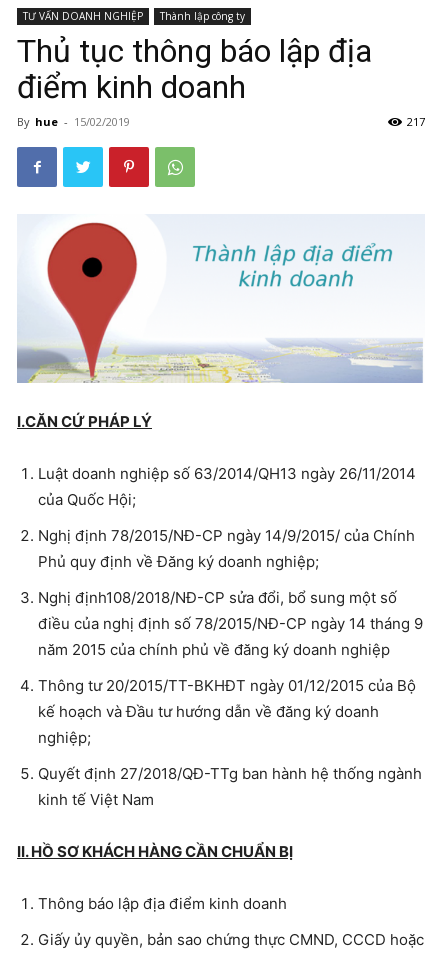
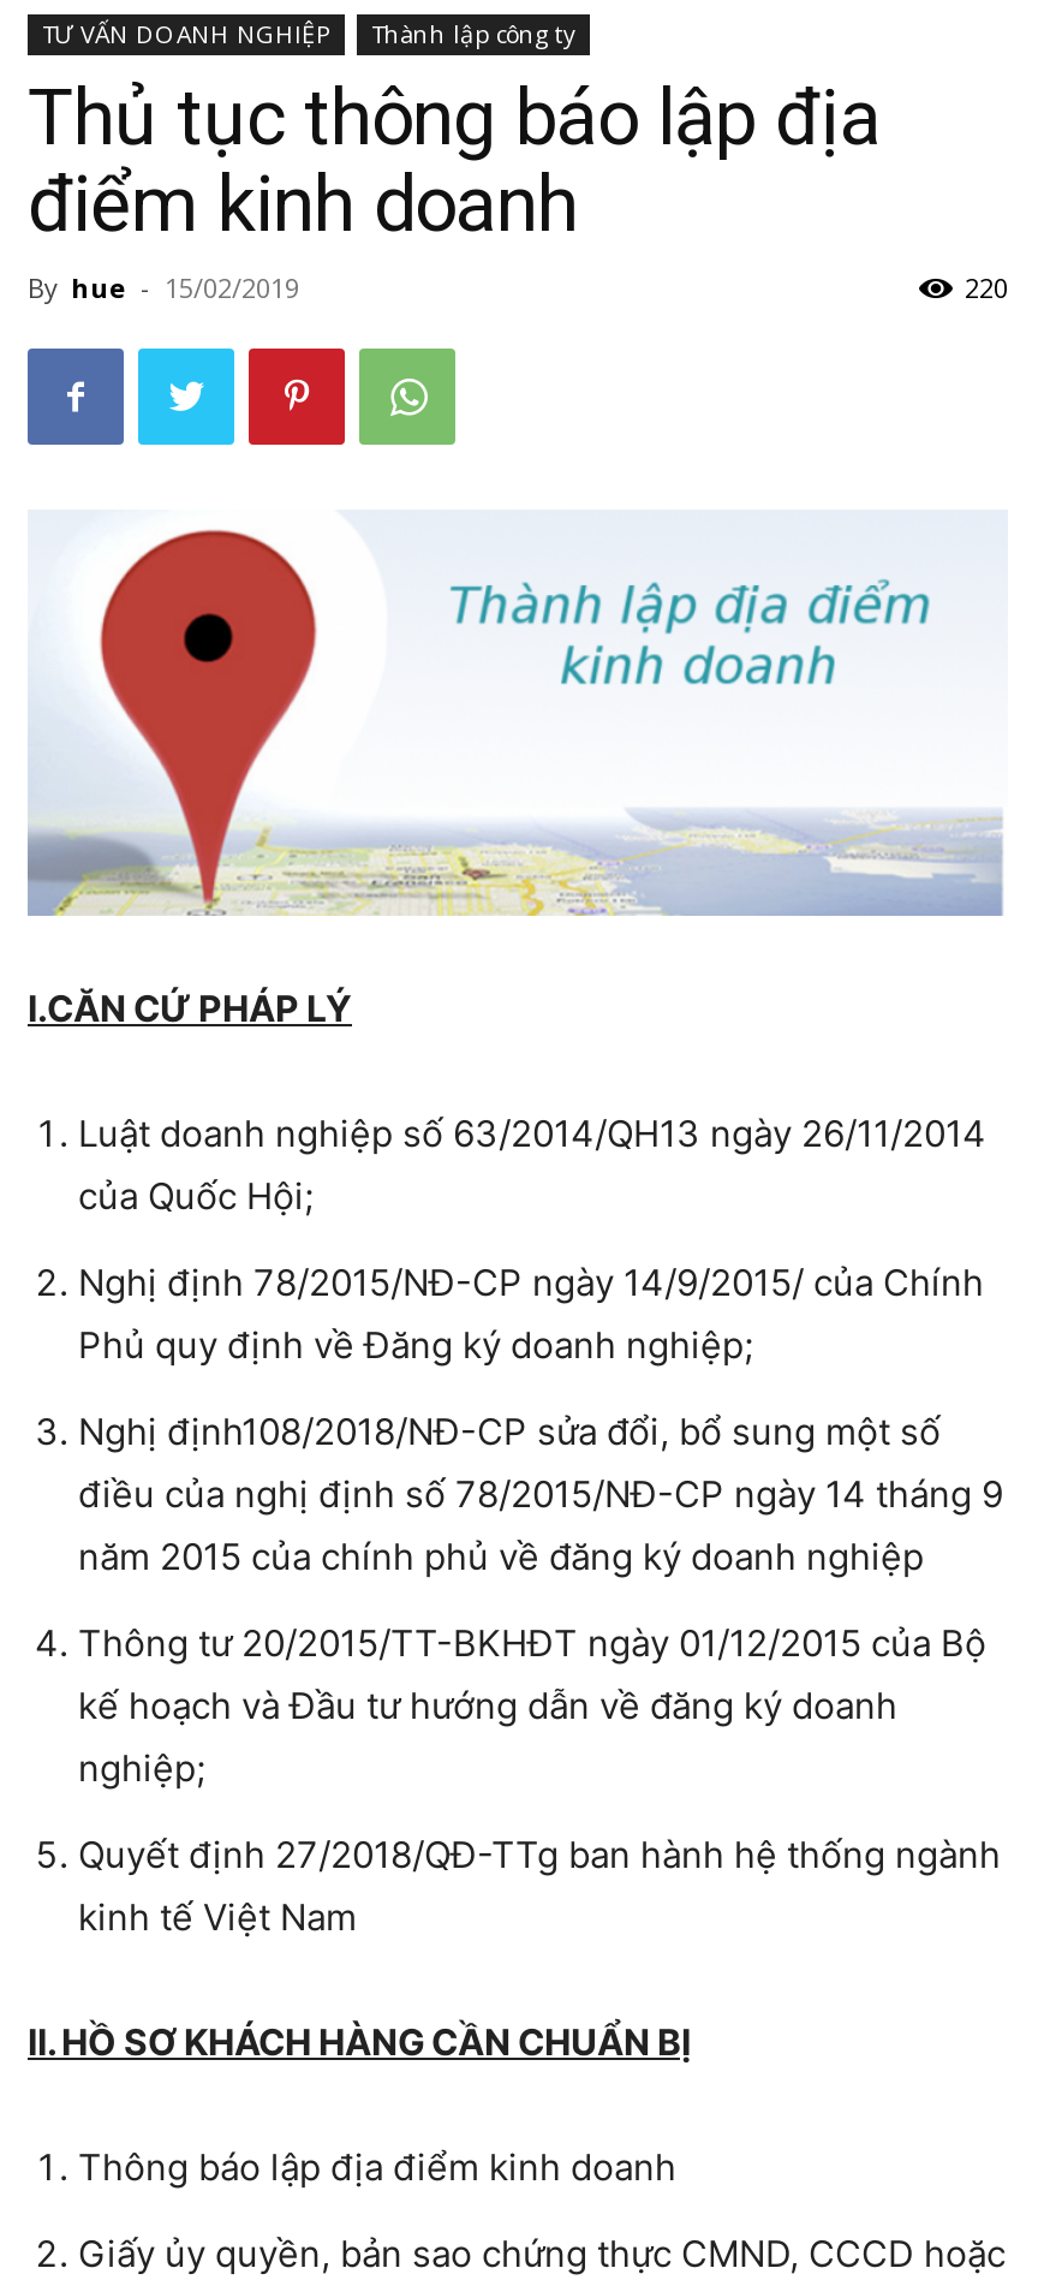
[407,114,425,129] 217 -> [965,269,1008,305] 220

